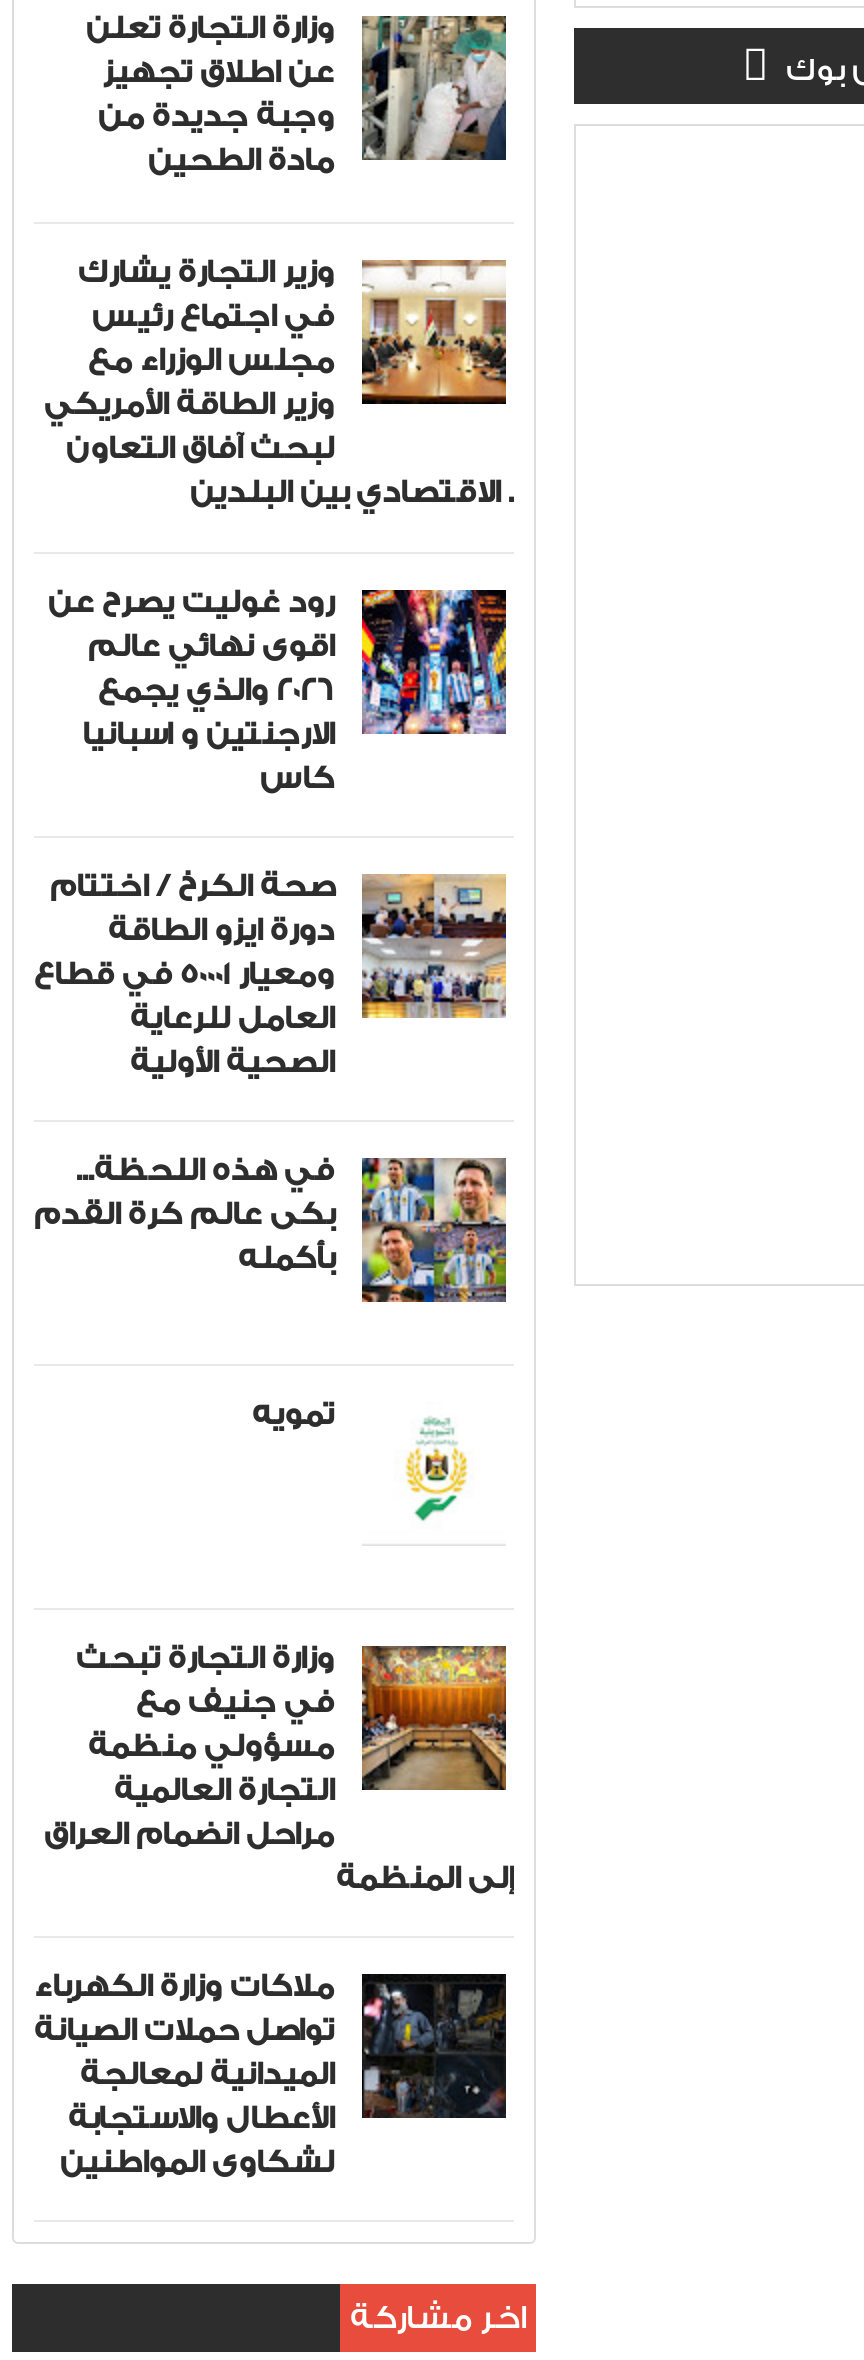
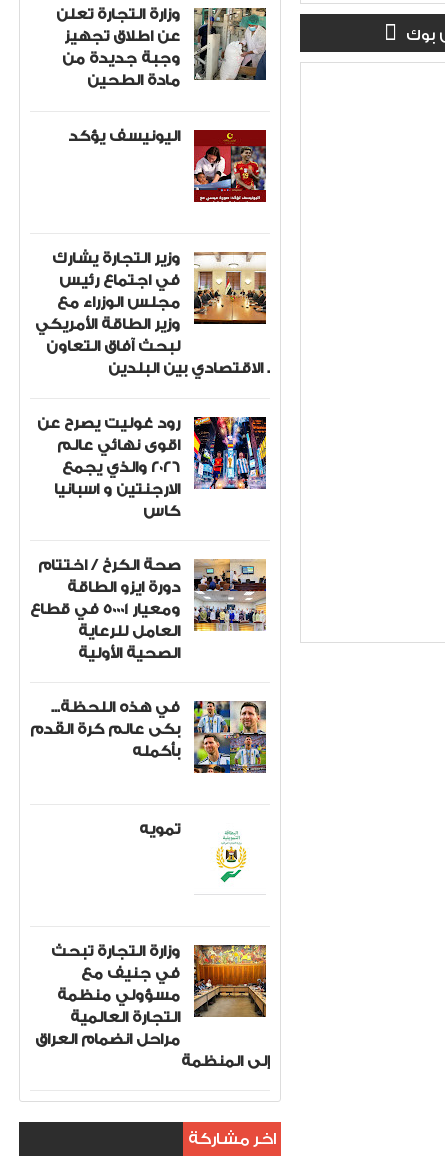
none -> [68,125,267,203] [image] | اليونيسف يؤكد
moved [34,251,514,1902] -> [30,247,270,1073]: [image] | وزير التجارة يشارك | في اجتماع رئيس | ... | مراحل انضمام العراق | إلى المنظمة
[34,1964,508,2186] [image] | ملاكات وزارة الكهرباء | تواصل حملات الصيانة | الميدانية لمعالجة | الأعطال والاستجابة | لشكاوى المواطنين -> none

